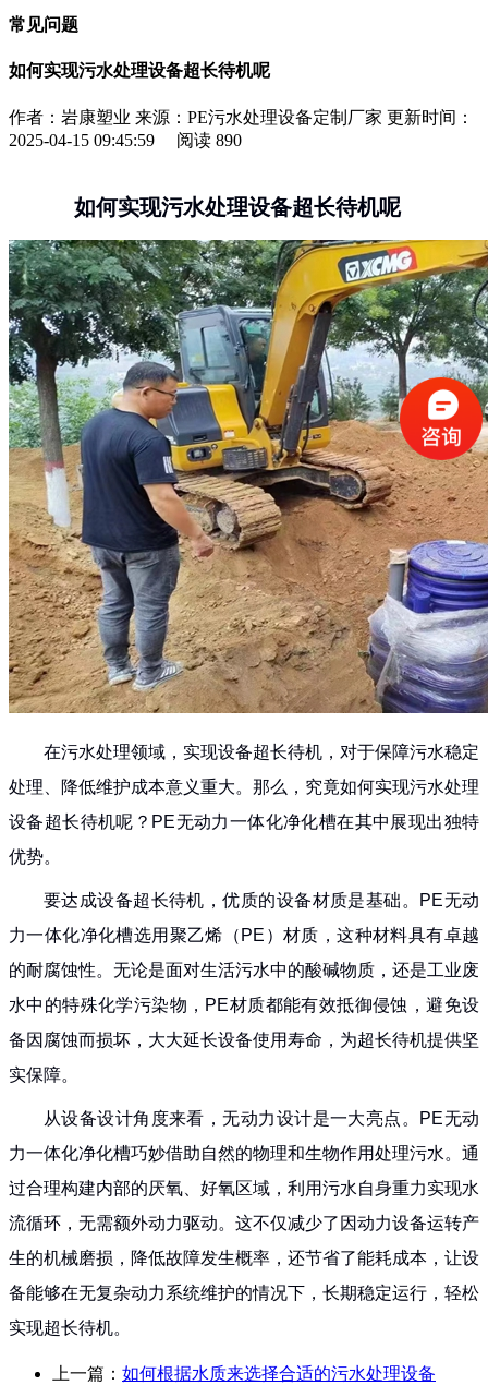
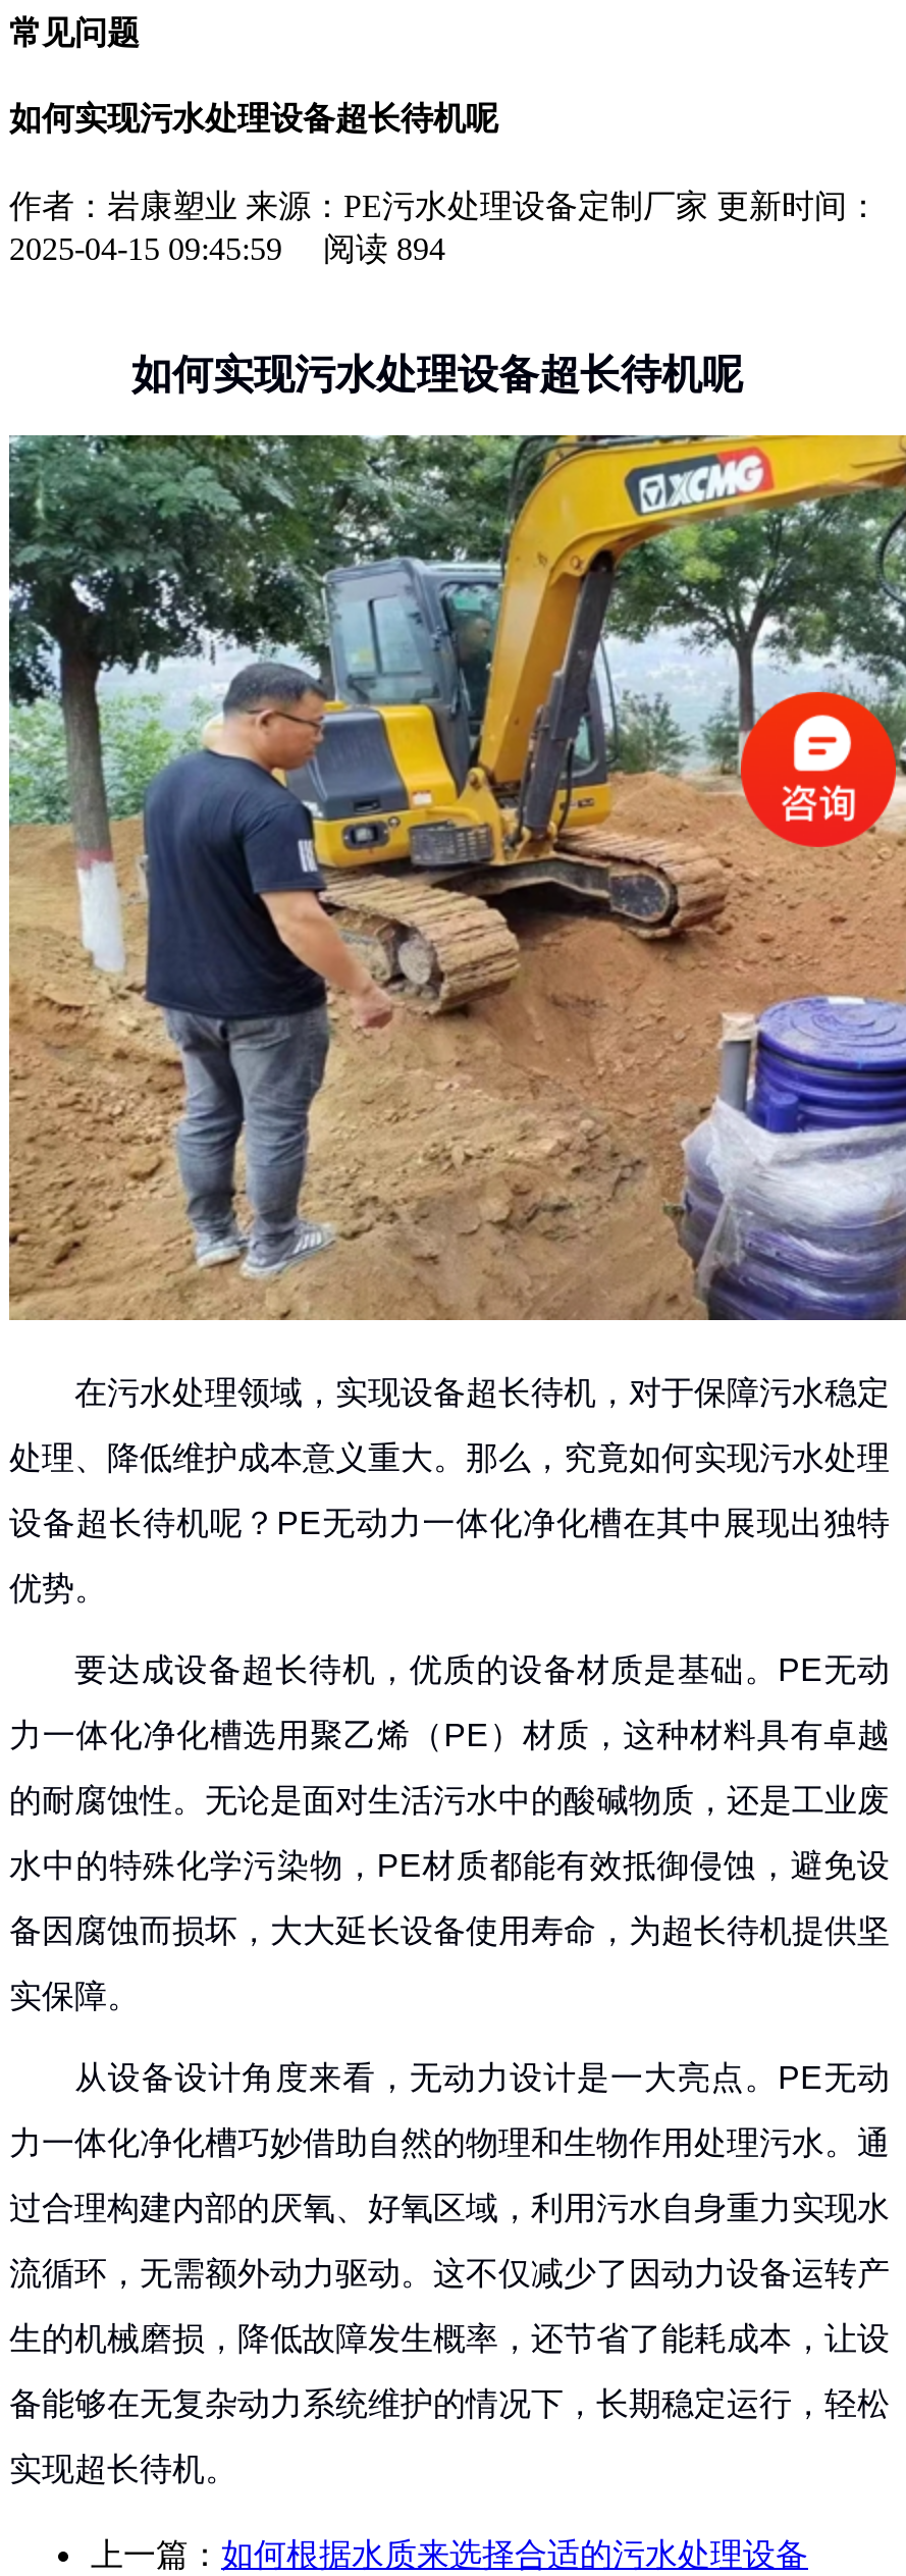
[9,130,242,149] 2025-04-15 09:45:59 阅读890 -> [9,231,445,265] 2025-04-15 09:45:59 阅读894

